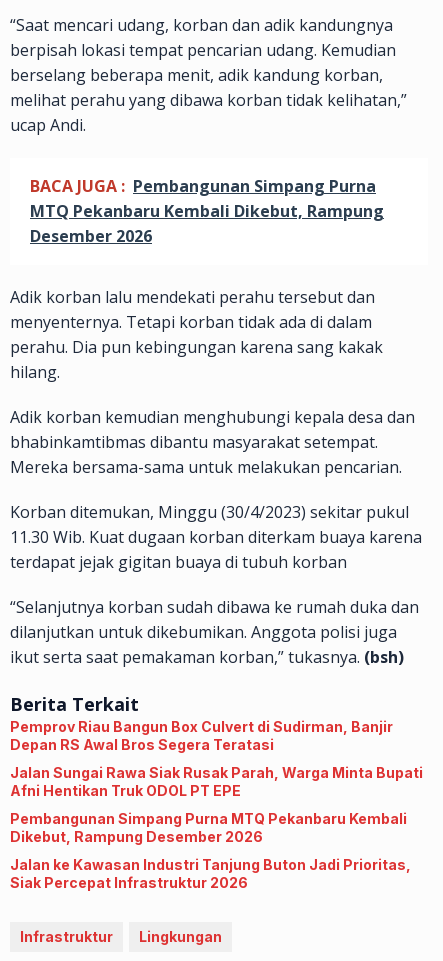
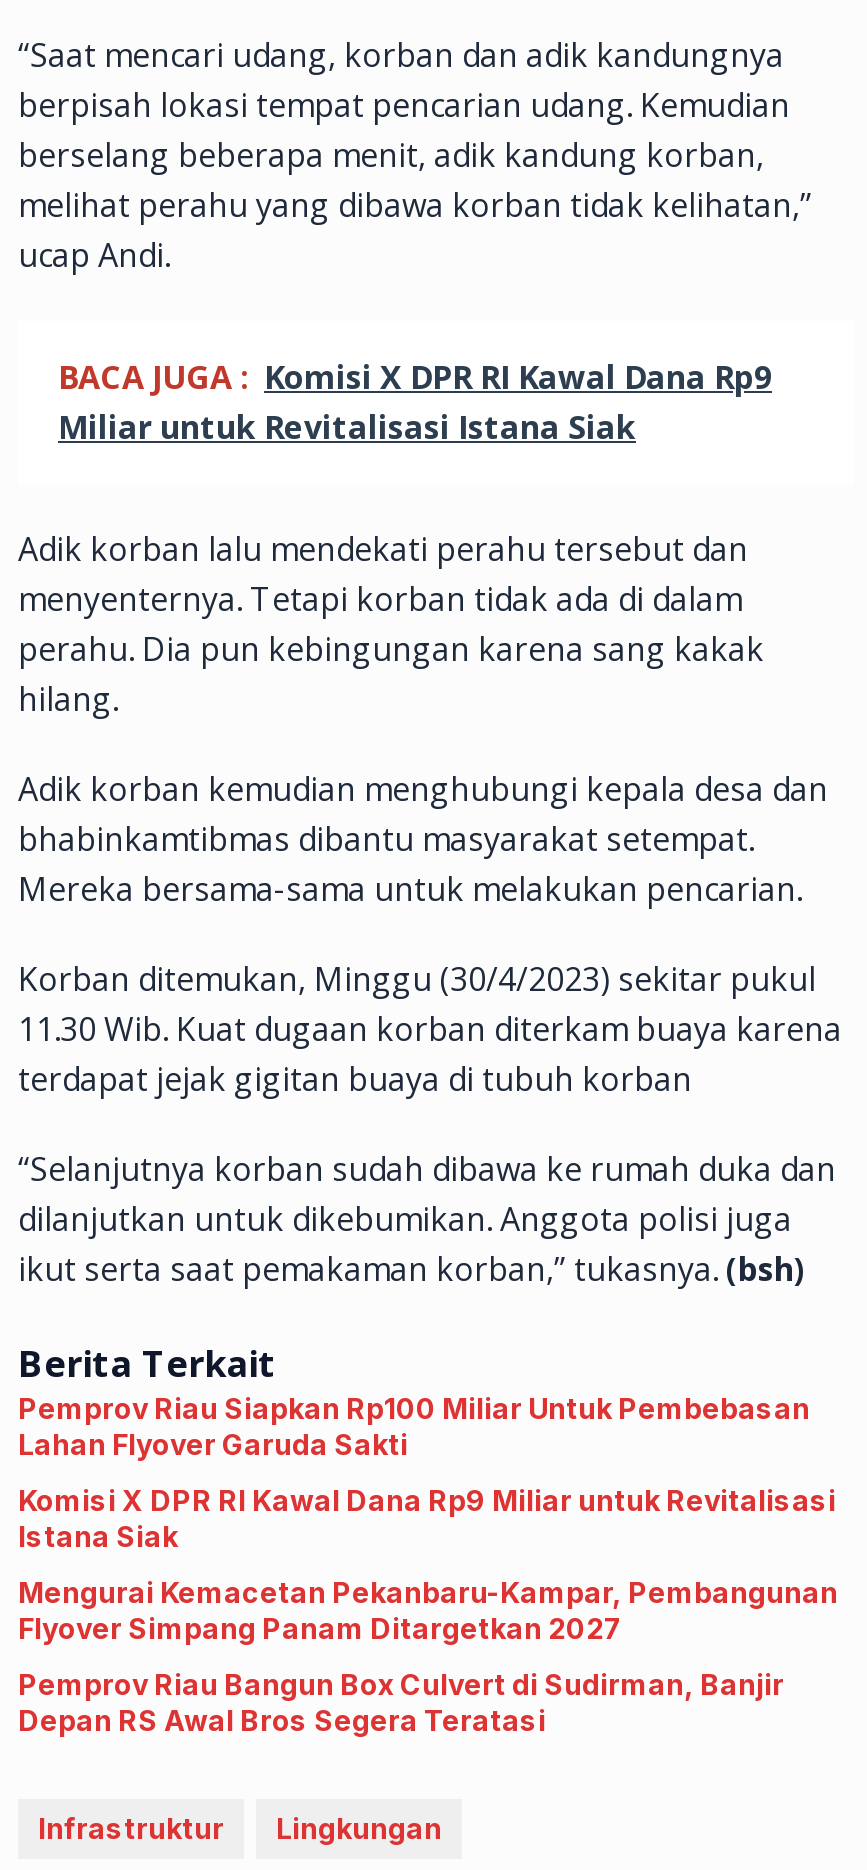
[30,175,384,247] BACA JUGA : Pembangunan Simpang Purna | MTQ Pekanbaru Kembali Dikebut, Rampung | Desember 2026 -> [58,354,772,448] BACA JUGA : Komisi X DPR RI Kawal Dana Rp9 | Miliar untuk Revitalisasi Istana Siak
none -> [18,1390,838,1644] Pemprov Riau Siapkan Rp100 Miliar Untuk Pembebasan | Lahan Flyover Garuda Sakti | Komisi X DPR RI Kawal Dana Rp9 Miliar untuk Revitalisasi | Istana Siak | Mengurai Kemacetan Pekanbaru-Kampar, Pembangunan | Flyover Simpang Panam Ditargetkan 2027
moved [10,718,393,753] -> [18,1666,784,1736]: Pemprov Riau Bangun Box Culvert di Sudirman, Banjir | Depan RS Awal Bros Segera Teratasi
[10,764,423,891] Jalan Sungai Rawa Siak Rusak Parah, Warga Minta Bupati | Afni Hentikan Truk ODOL PT EPE | Pembangunan Simpang Purna MTQ Pekanbaru Kembali | Dikebut, Rampung Desember 2026 | Jalan ke Kawasan Industri Tanjung Buton Jadi Prioritas, | Siak Percepat Infrastruktur 2026 -> none

